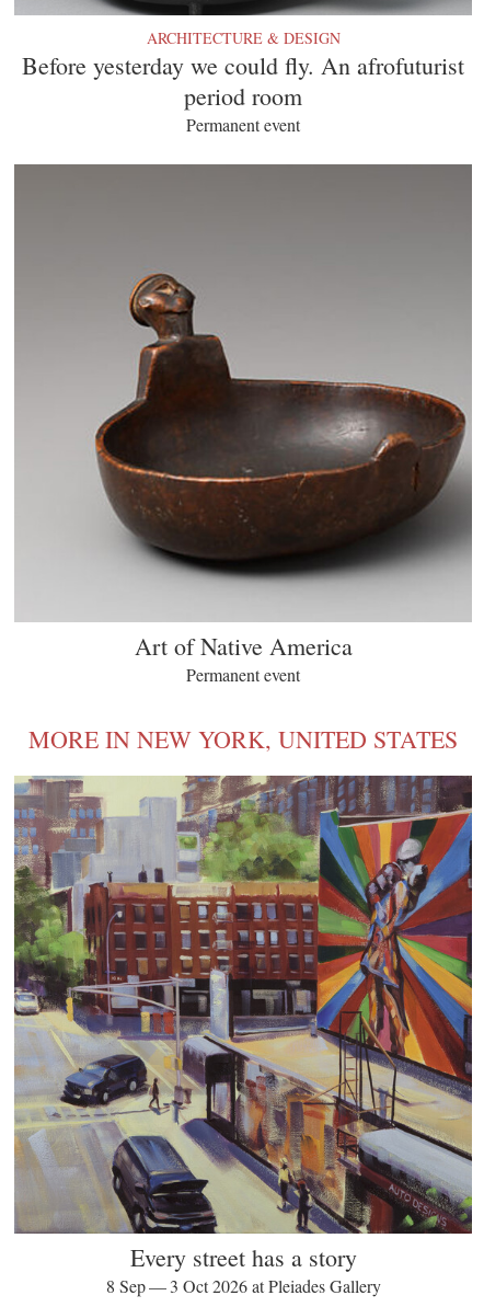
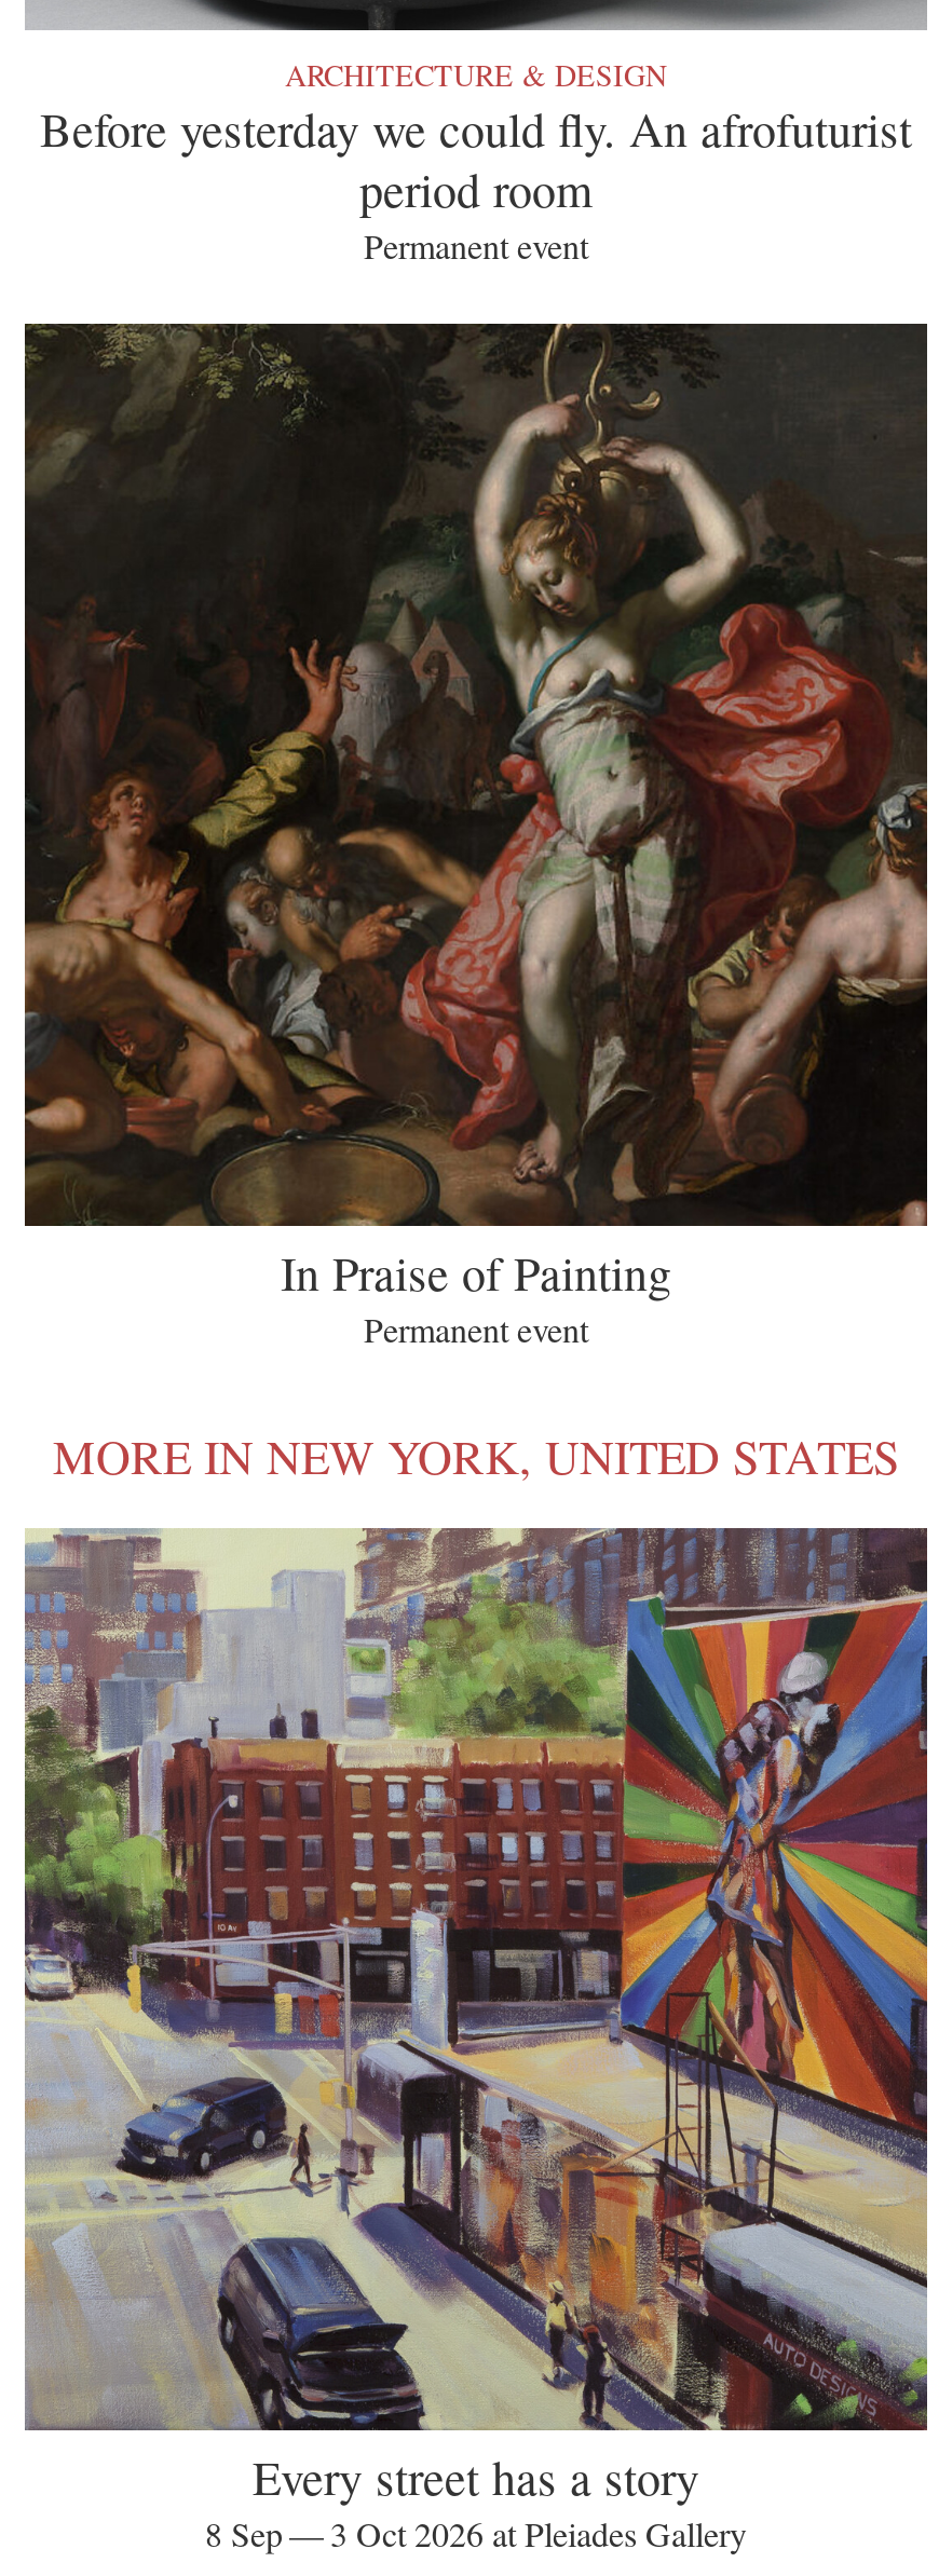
[14,163,473,662] [image] | Art of Native America -> [23,324,929,1303] [image] | In Praise of Painting

